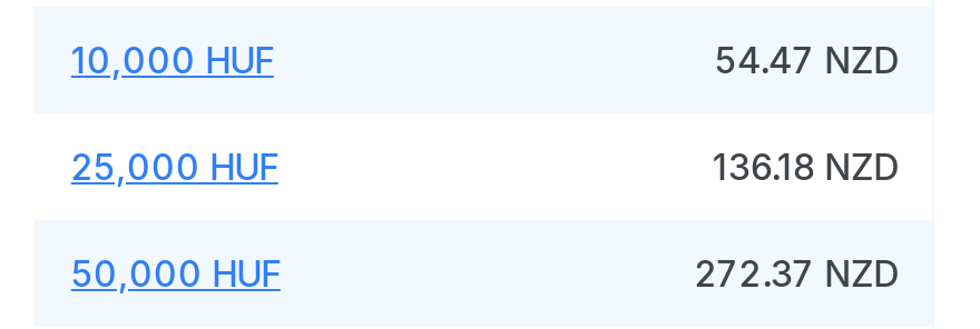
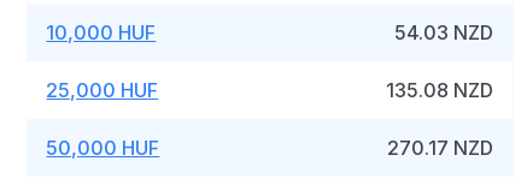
[715,38,897,82] 54.47 NZD -> [395,20,494,44] 54.03 NZD
[713,144,897,189] 136.18 NZD -> [386,78,494,102] 135.08 NZD
[695,251,897,296] 272.37 NZD -> [388,136,494,160] 270.17 NZD

